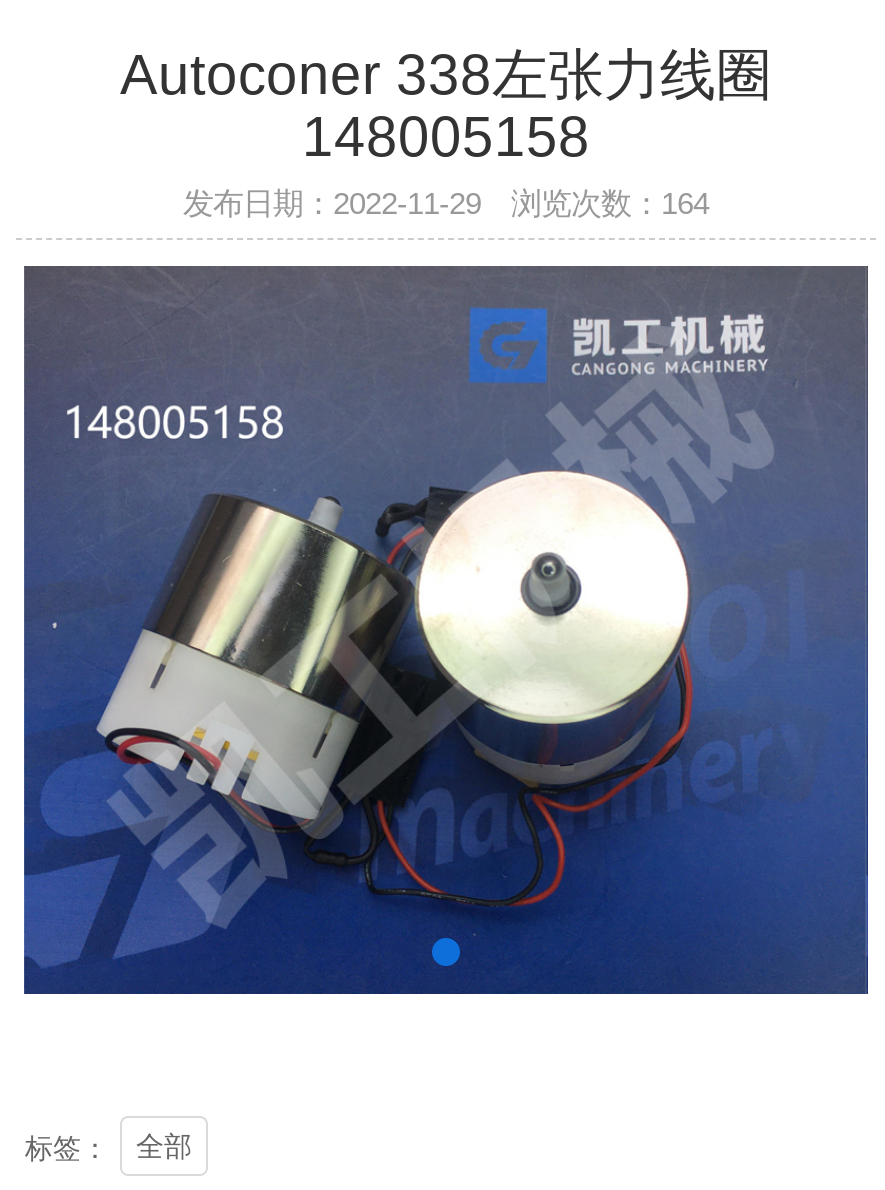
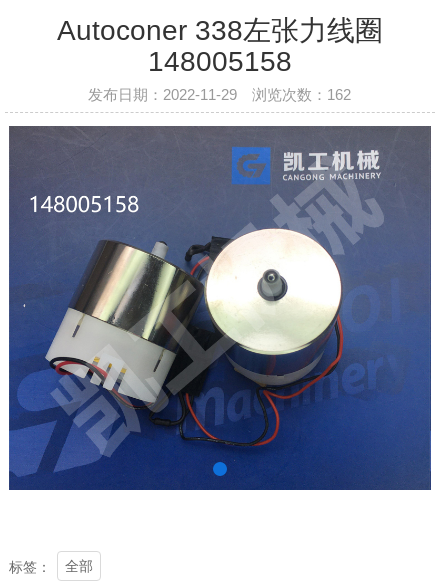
[183,186,709,220] 发布日期：2022-11-29 浏览次数：164 -> [88,86,351,103] 发布日期：2022-11-29 浏览次数：162

